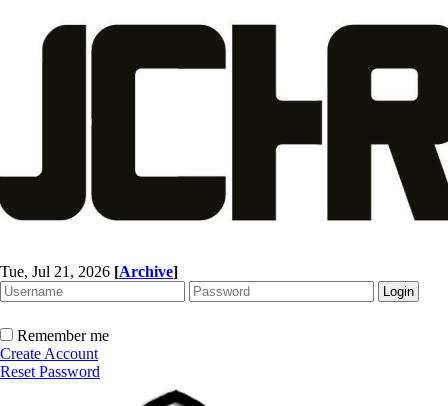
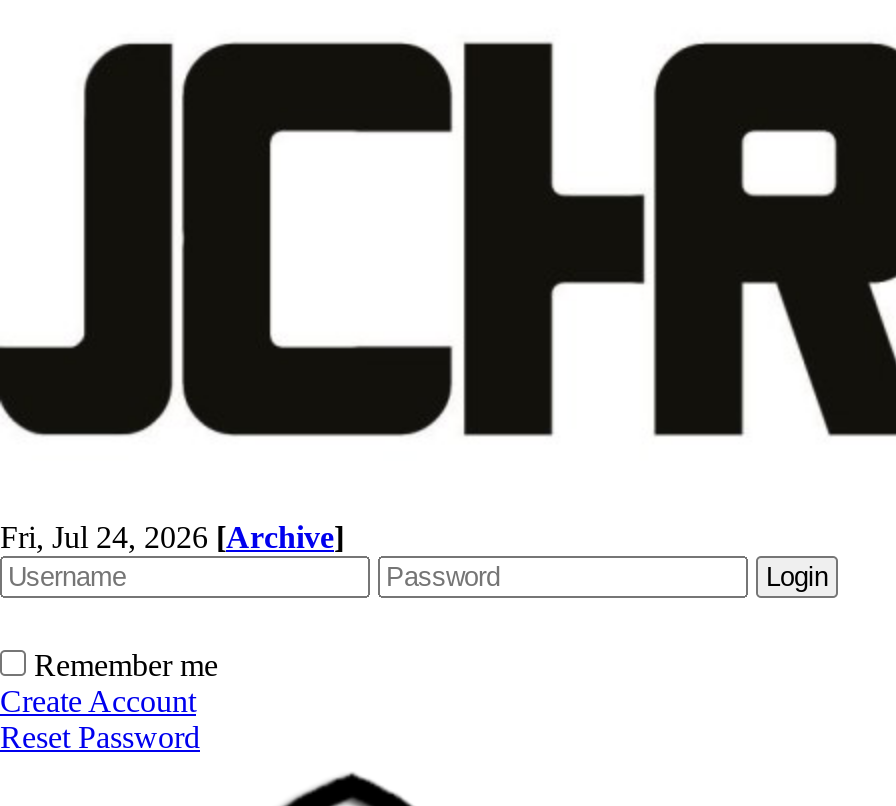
[0,263,178,280] Tue, Jul 21, 2026 [Archive] -> [0,520,344,554] Fri, Jul 24, 2026 [Archive]

